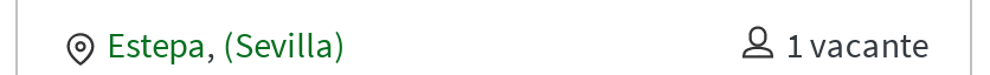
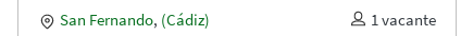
[107,21,346,65] Estepa, (Sevilla) -> [59,10,209,30] San Fernando, (Cádiz)

